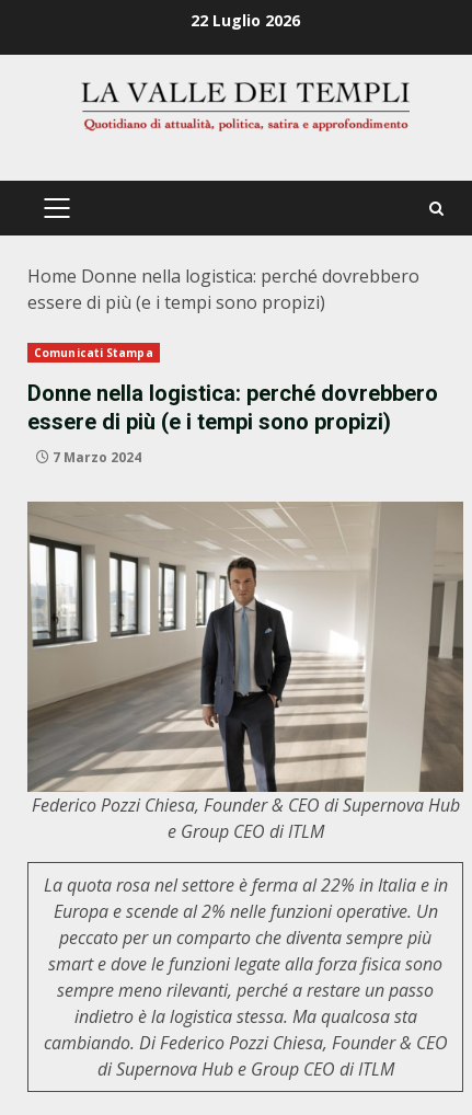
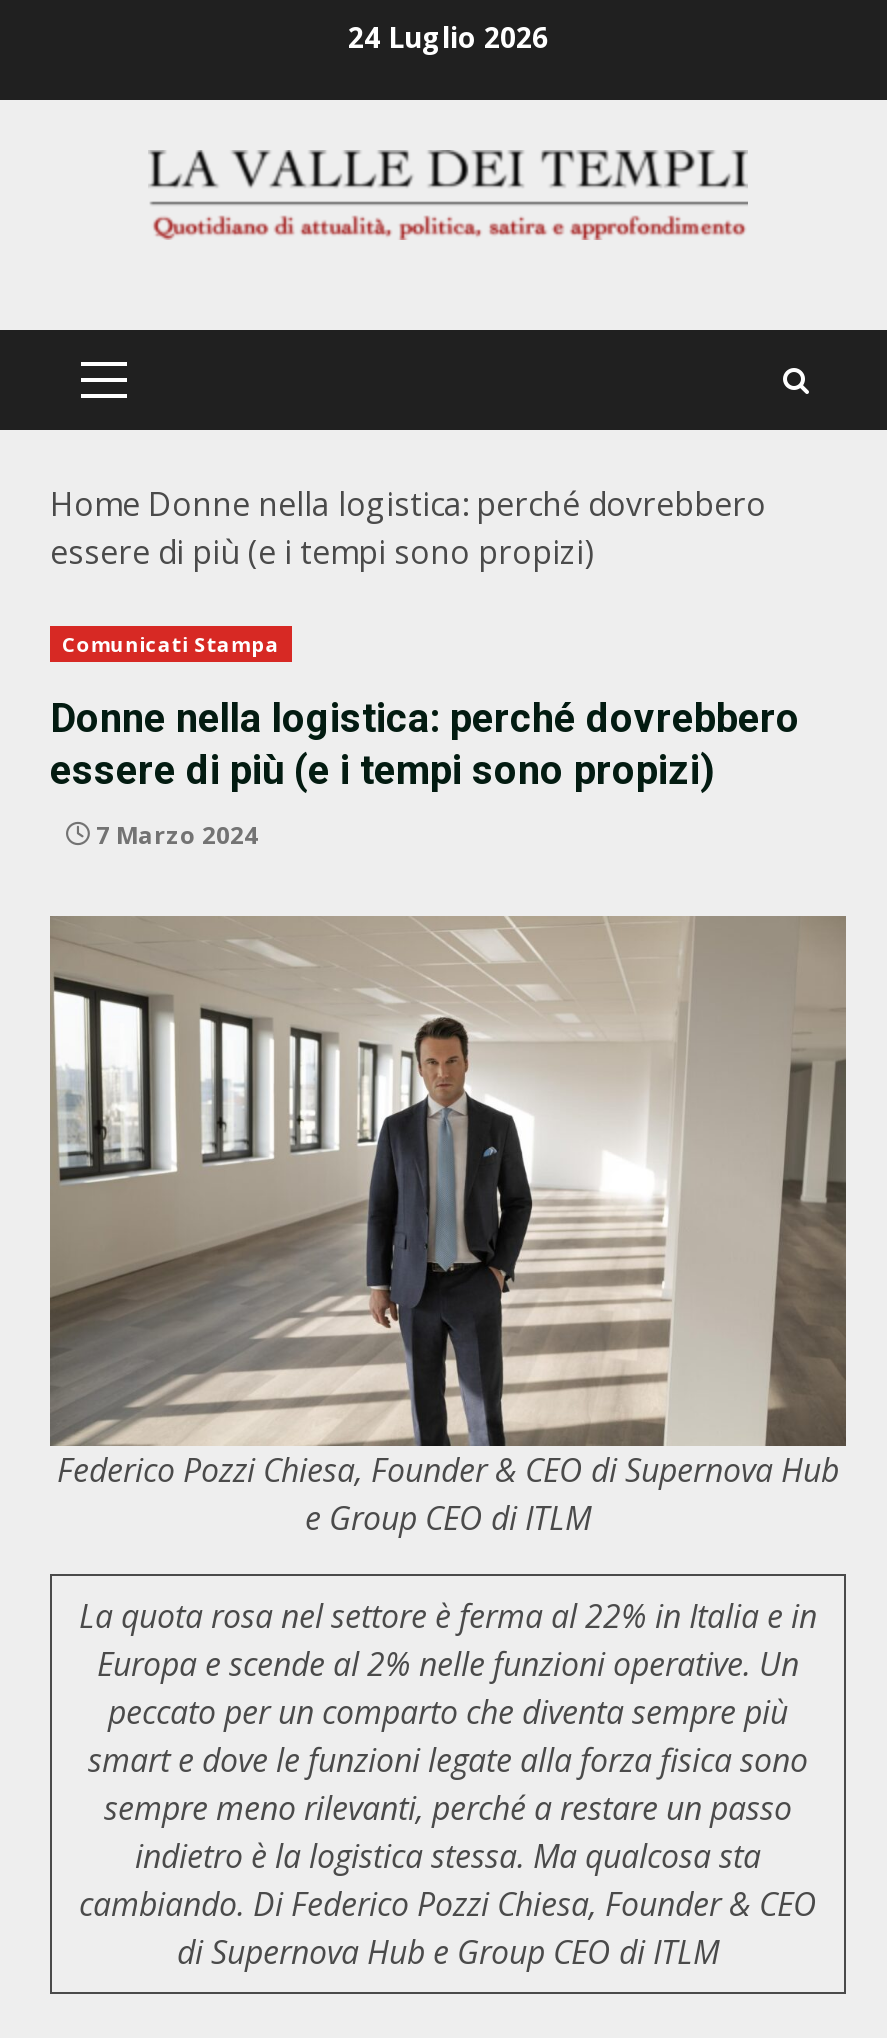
[191,9,300,30] 22 Luglio 2026 -> [348,17,548,55] 24 Luglio 2026

